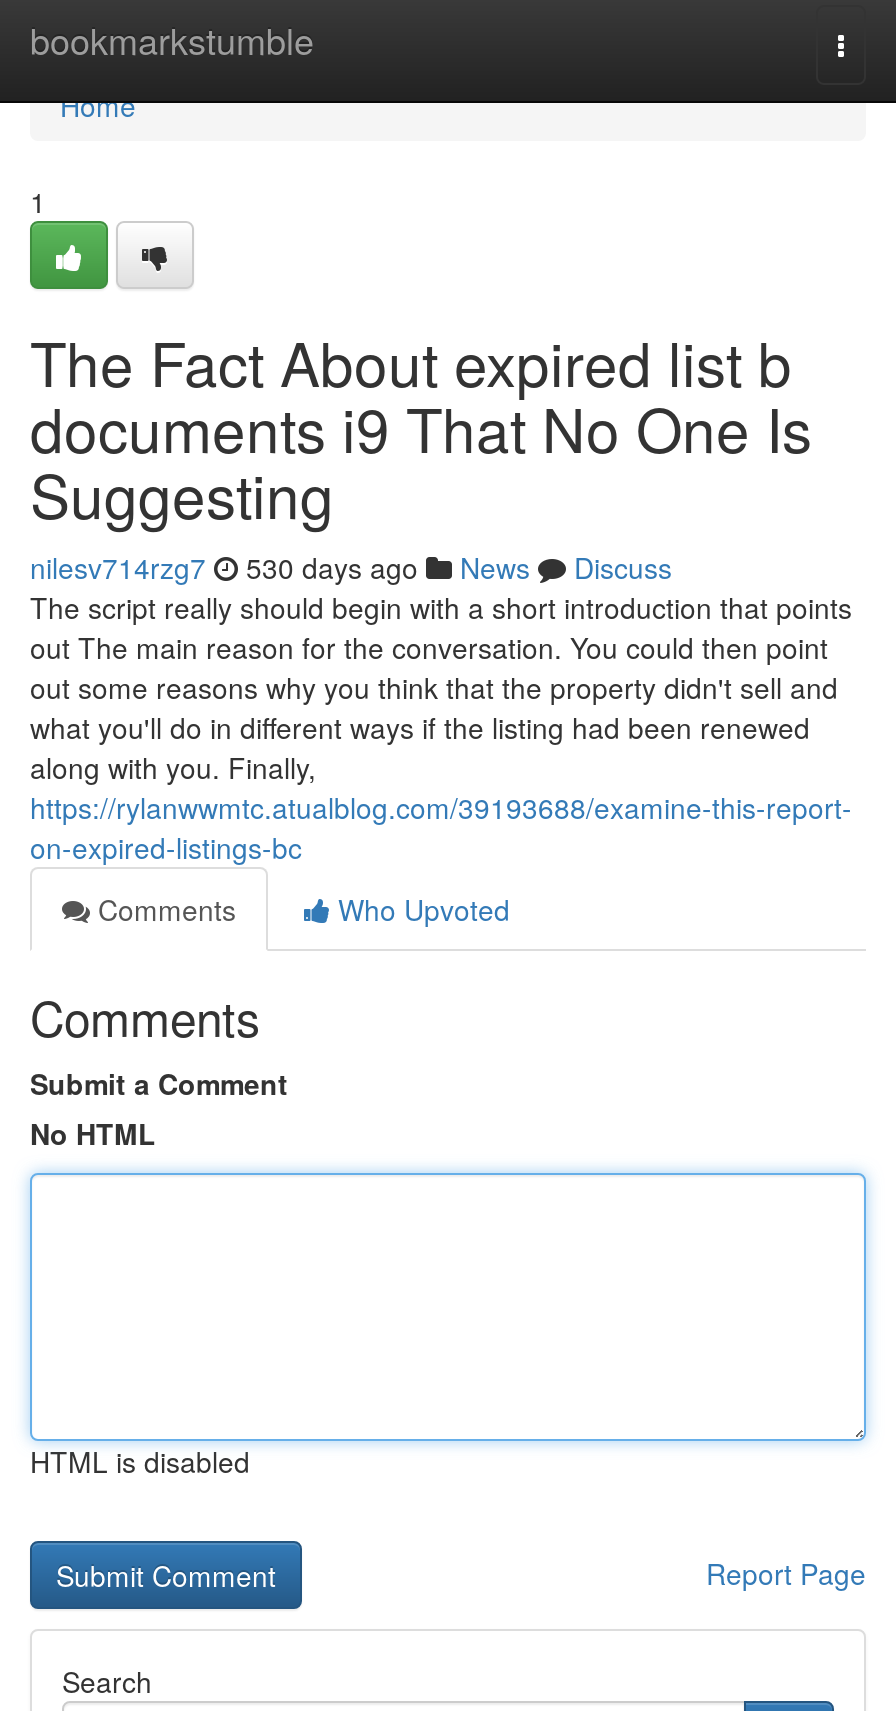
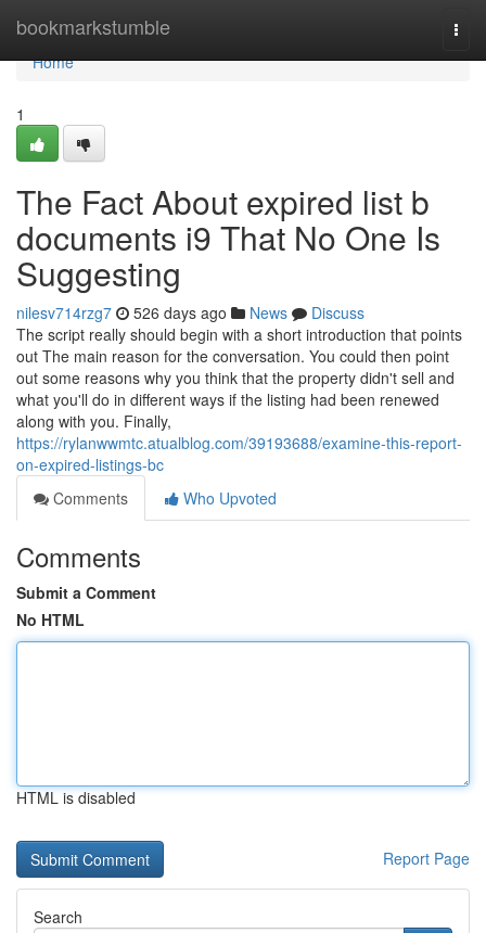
[30,547,672,587] nilesv714rzg7 530 days ago News Discuss -> [16,302,364,323] nilesv714rzg7 526 days ago News Discuss

